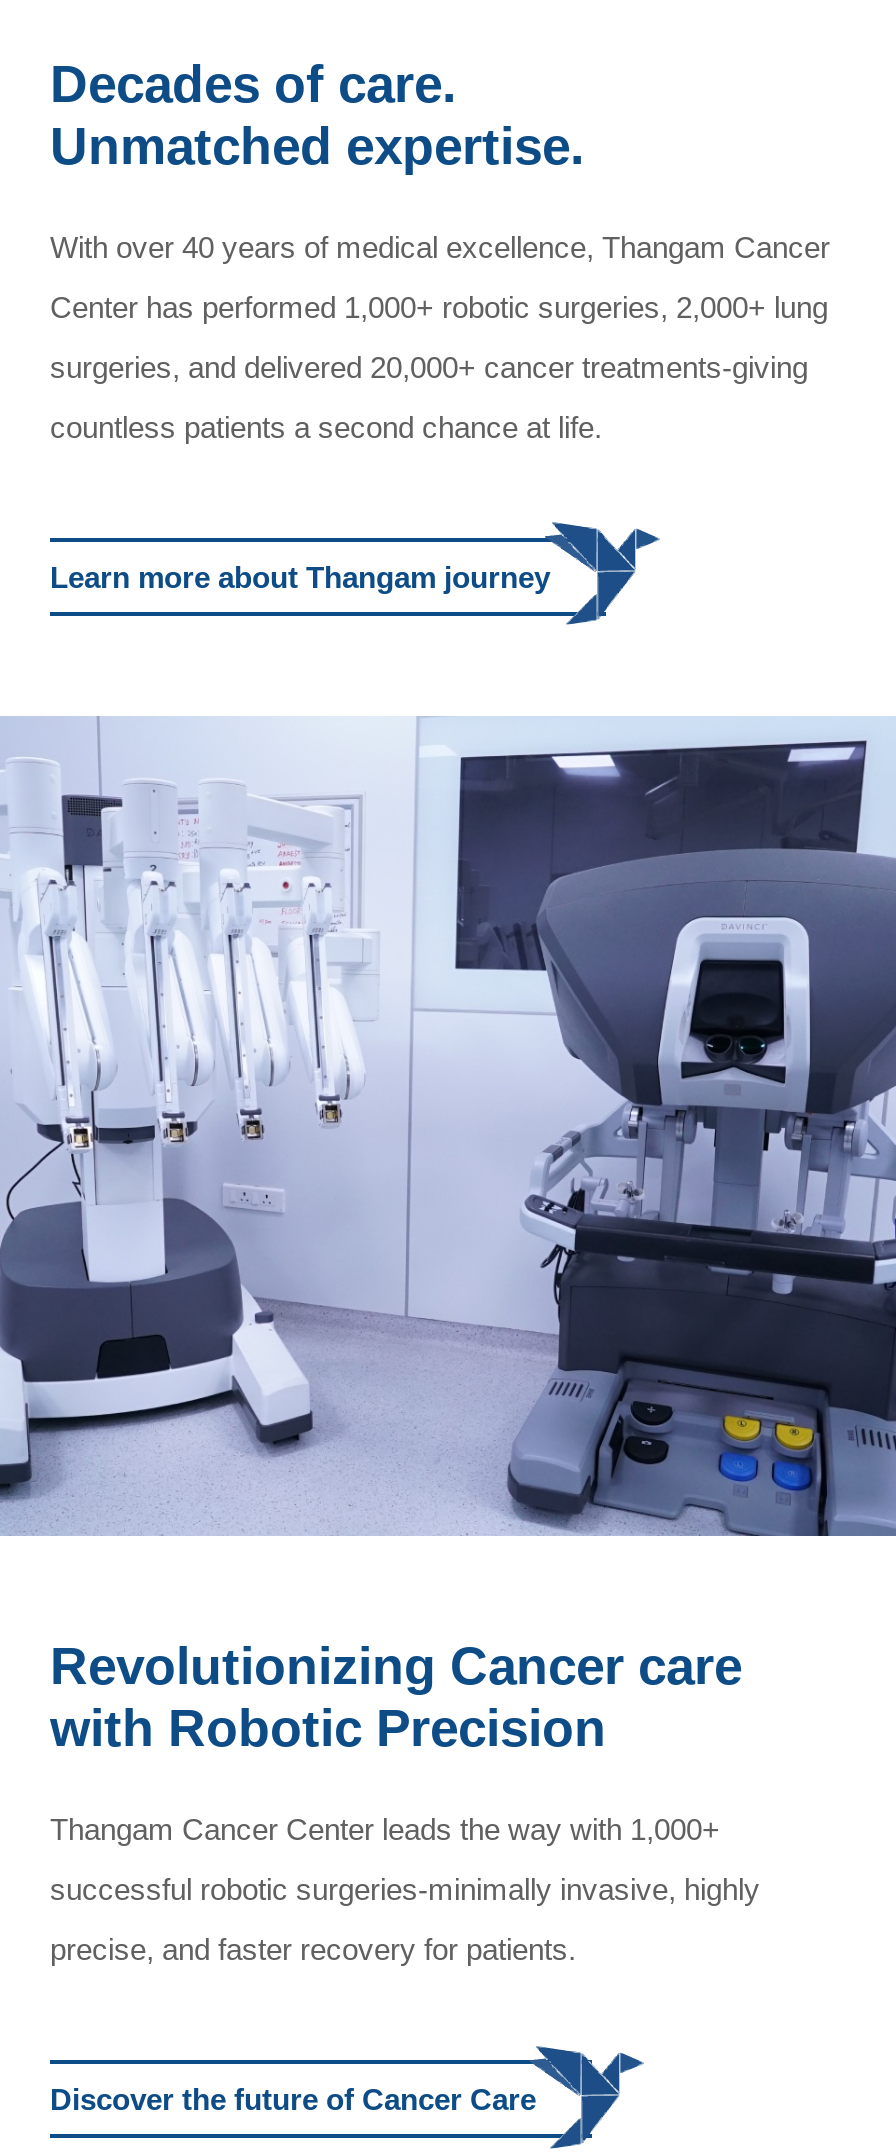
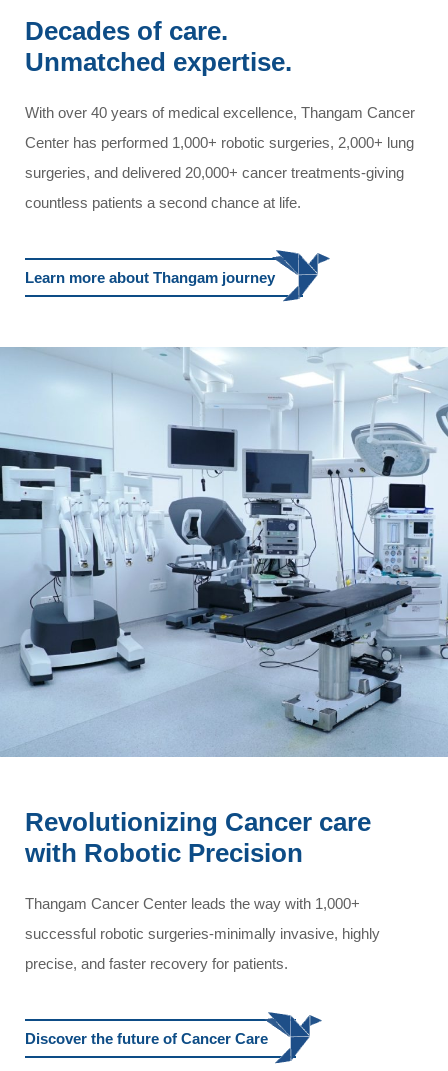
[6,716,890,1536] [image] -> [3,347,445,757] [image]

